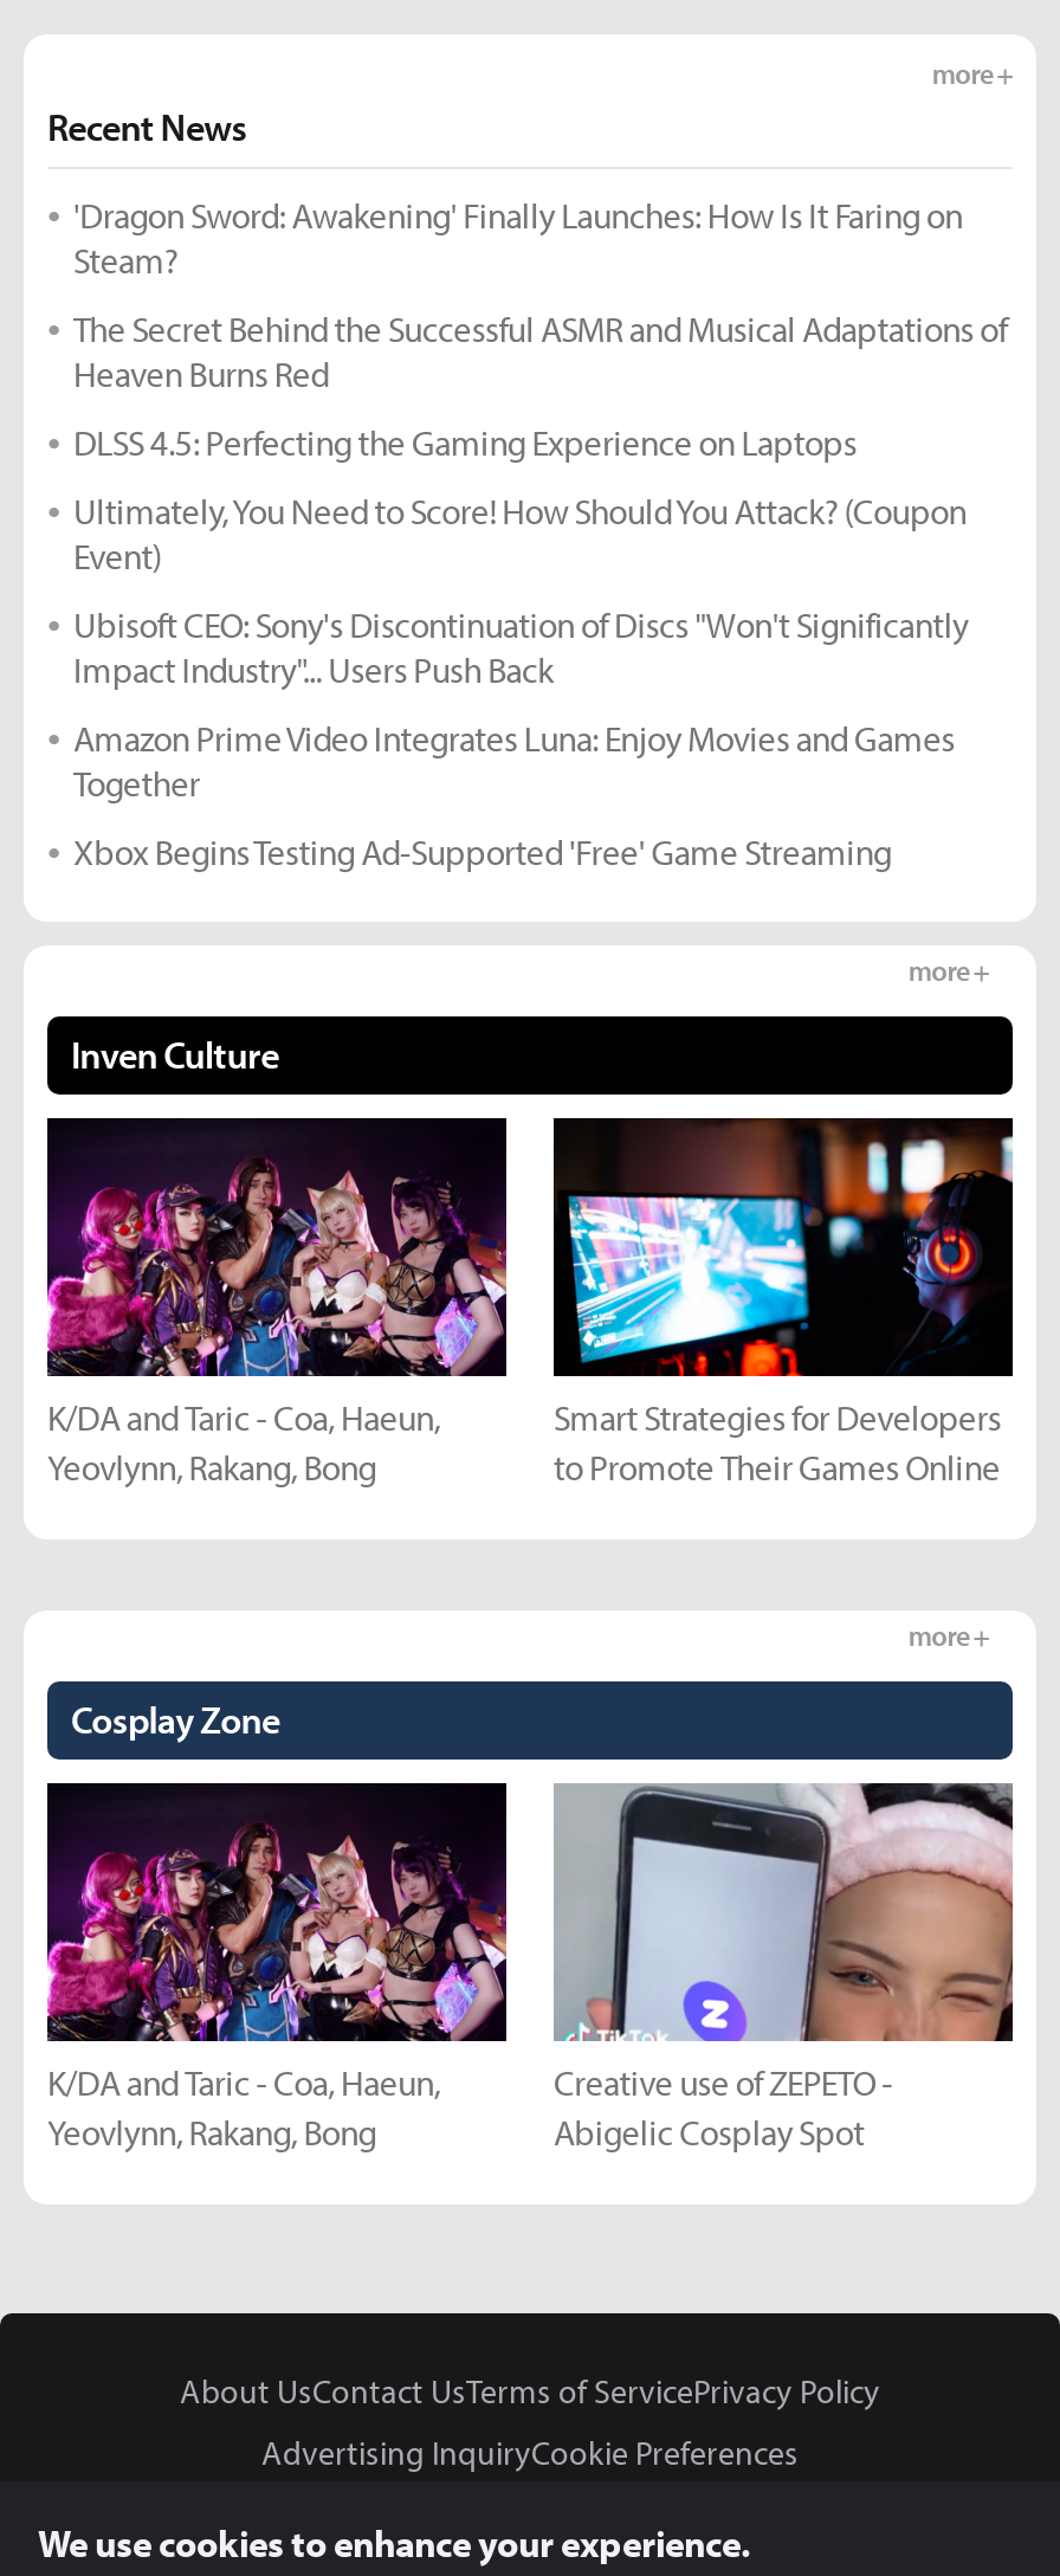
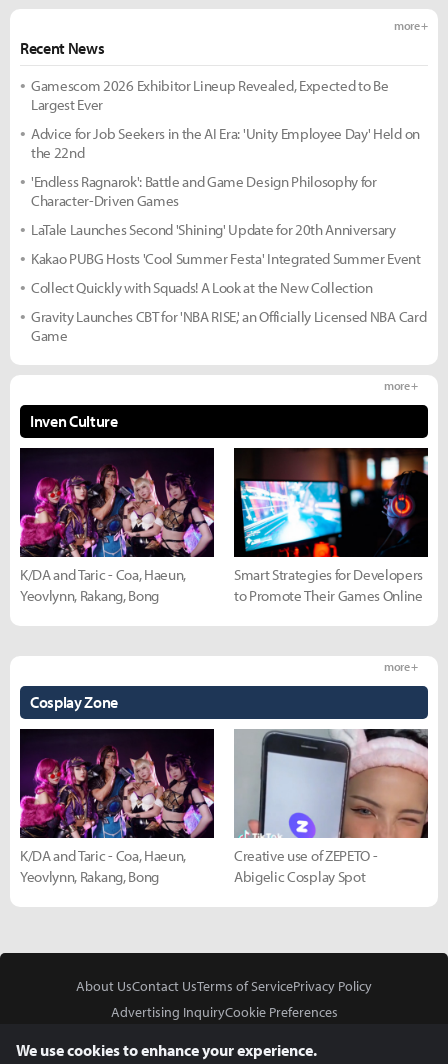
[73,193,963,283] 'Dragon Sword: Awakening' Finally Launches: How Is It Faring on | Steam? -> [31,76,388,114] Gamescom 2026 Exhibitor Lineup Revealed, Expected to Be | Largest Ever
[73,306,1007,396] The Secret Behind the Successful ASMR and Musical Adaptations of | Heaven Burns Red -> [31,124,420,162] Advice for Job Seekers in the AI Era: 'Unity Employee Day' Held on | the 22nd
[73,420,857,465] DLSS 4.5: Perfecting the Gaming Experience on Laptops -> [31,172,377,210] 'Endless Ragnarok': Battle and Game Design Philosophy for | Character-Driven Games
[73,489,967,579] Ultimately, You Need to Score! How Should You Attack? (Coupon | Event) -> [31,220,396,239] LaTale Launches Second 'Shining' Update for 20th Anniversary
[73,602,968,692] Ubisoft CEO: Sony's Discontinuation of Discs "Won't Significantly | Impact Industry"... Users Push Back -> [31,249,421,268] Kakao PUBG Hosts 'Cool Summer Festa' Integrated Summer Event
[73,716,955,806] Amazon Prime Video Integrates Luna: Enjoy Movies and Games | Together -> [31,278,373,297] Collect Quickly with Squads! A Look at the New Collection
[73,829,891,874] Xbox Begins Testing Ad-Supported 'Free' Game Streaming -> [31,307,426,345] Gravity Launches CBT for 'NBA RISE,' an Officially Licensed NBA Card | Game

